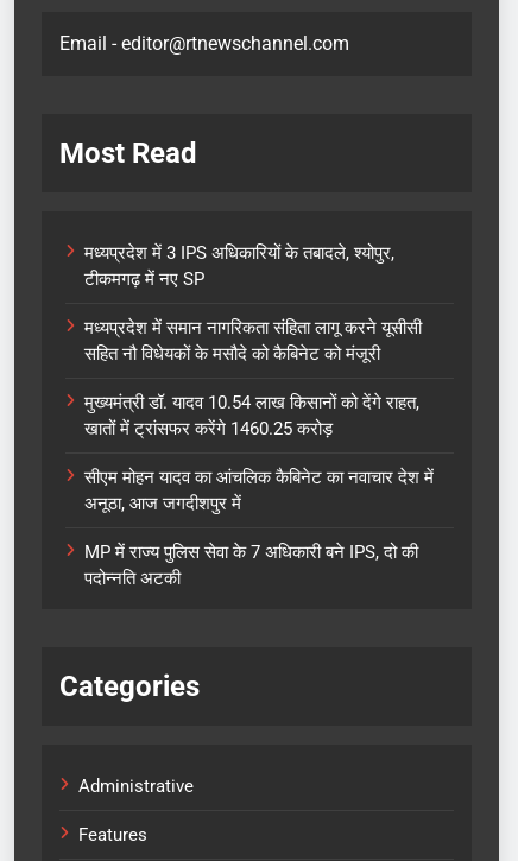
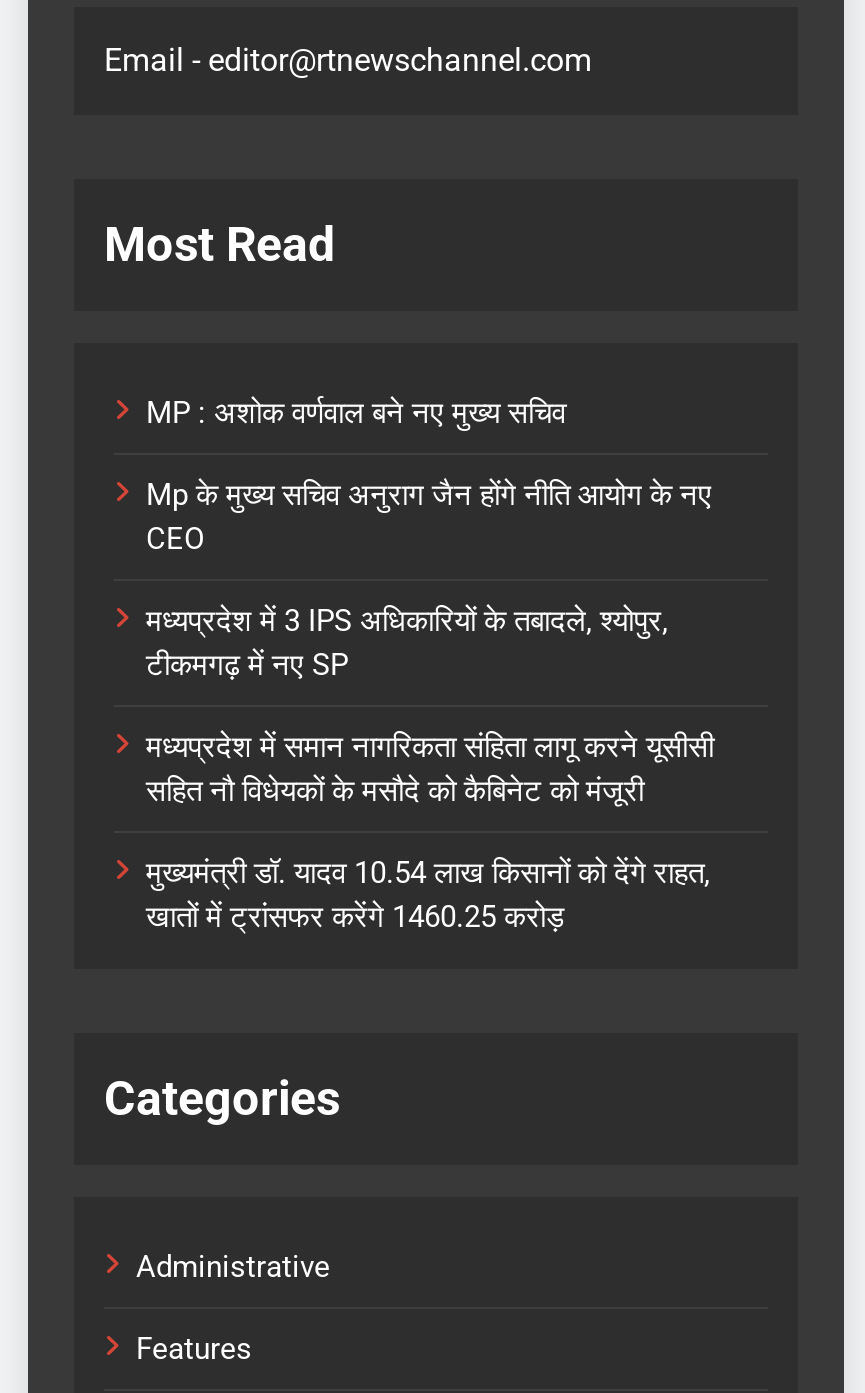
none -> [146,395,712,557] MP : अशोक वर्णवाल बने नए मुख्य सचिव | Mp के मुख्य सचिव अनुराग जैन होंगे नीति आयोग के नए | CEO
moved [84,242,422,440] -> [146,603,714,935]: मध्यप्रदेश में 3 IPS अधिकारियों के तबादले, श्योपुर, | टीकमगढ़ में नए SP | मध्यप्रदेश में समान नागरिकता संहिता लागू करने यूसीसी | सहित नौ विधेयकों के मसौदे को कैबिनेट को मंजूरी | मुख्यमंत्री डॉ. यादव 10.54 लाख किसानों को देंगे राहत, | खातों में ट्रांसफर करेंगे 1460.25 करोड़
[84,467,434,589] सीएम मोहन यादव का आंचलिक कैबिनेट का नवाचार देश में | अनूठा, आज जगदीशपुर में | MP में राज्य पुलिस सेवा के 7 अधिकारी बने IPS, दो की | पदोन्नति अटकी -> none

